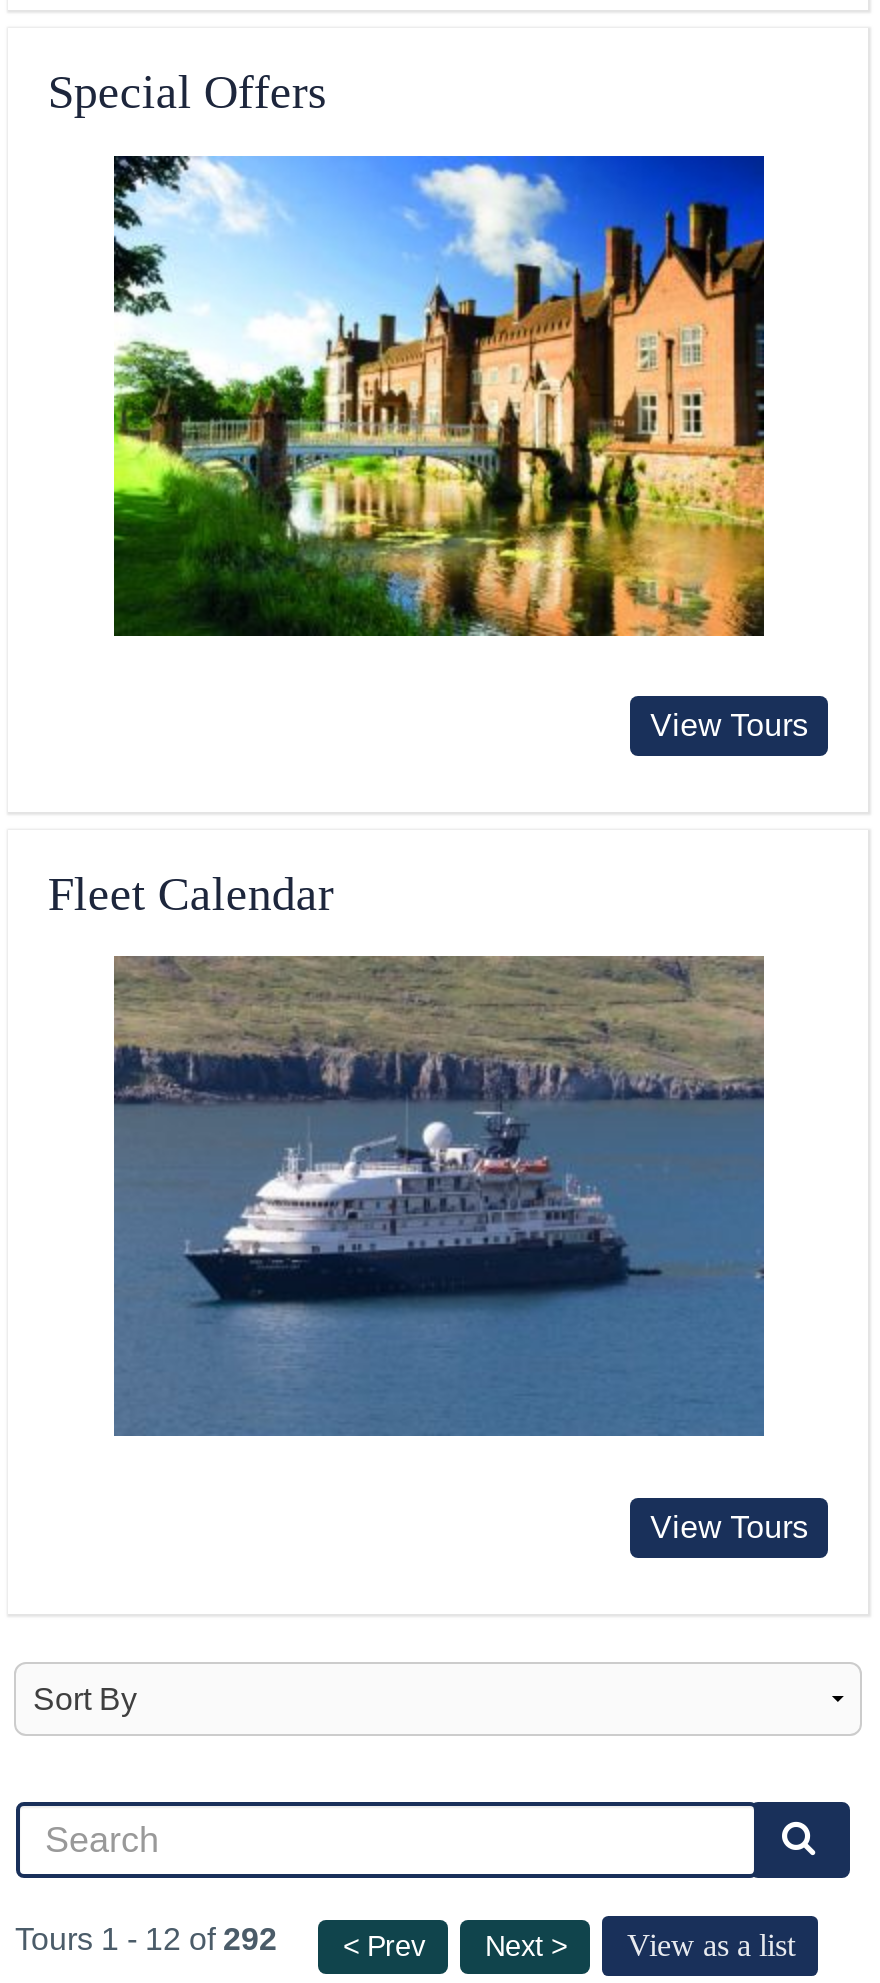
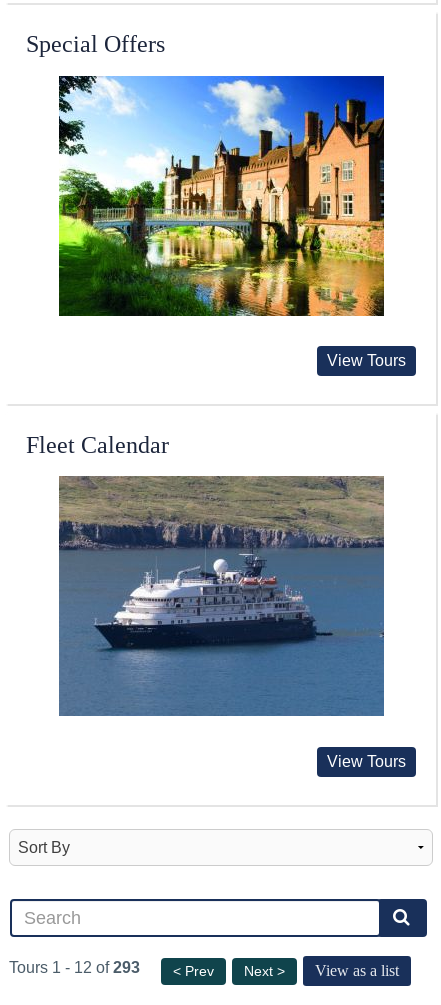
[15,1923,277,1957] Tours 1 - 12 of 292 -> [9,959,140,976] Tours 1 - 12 of 293

